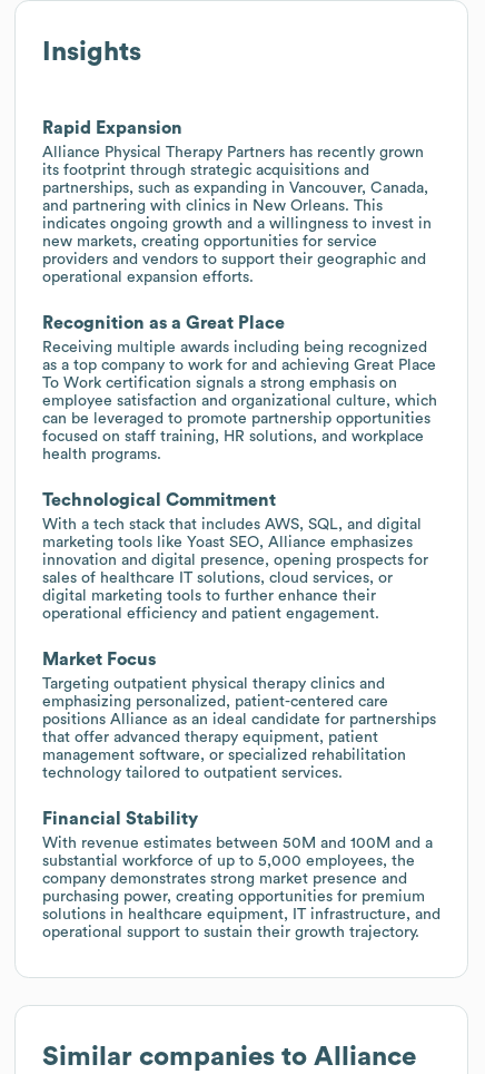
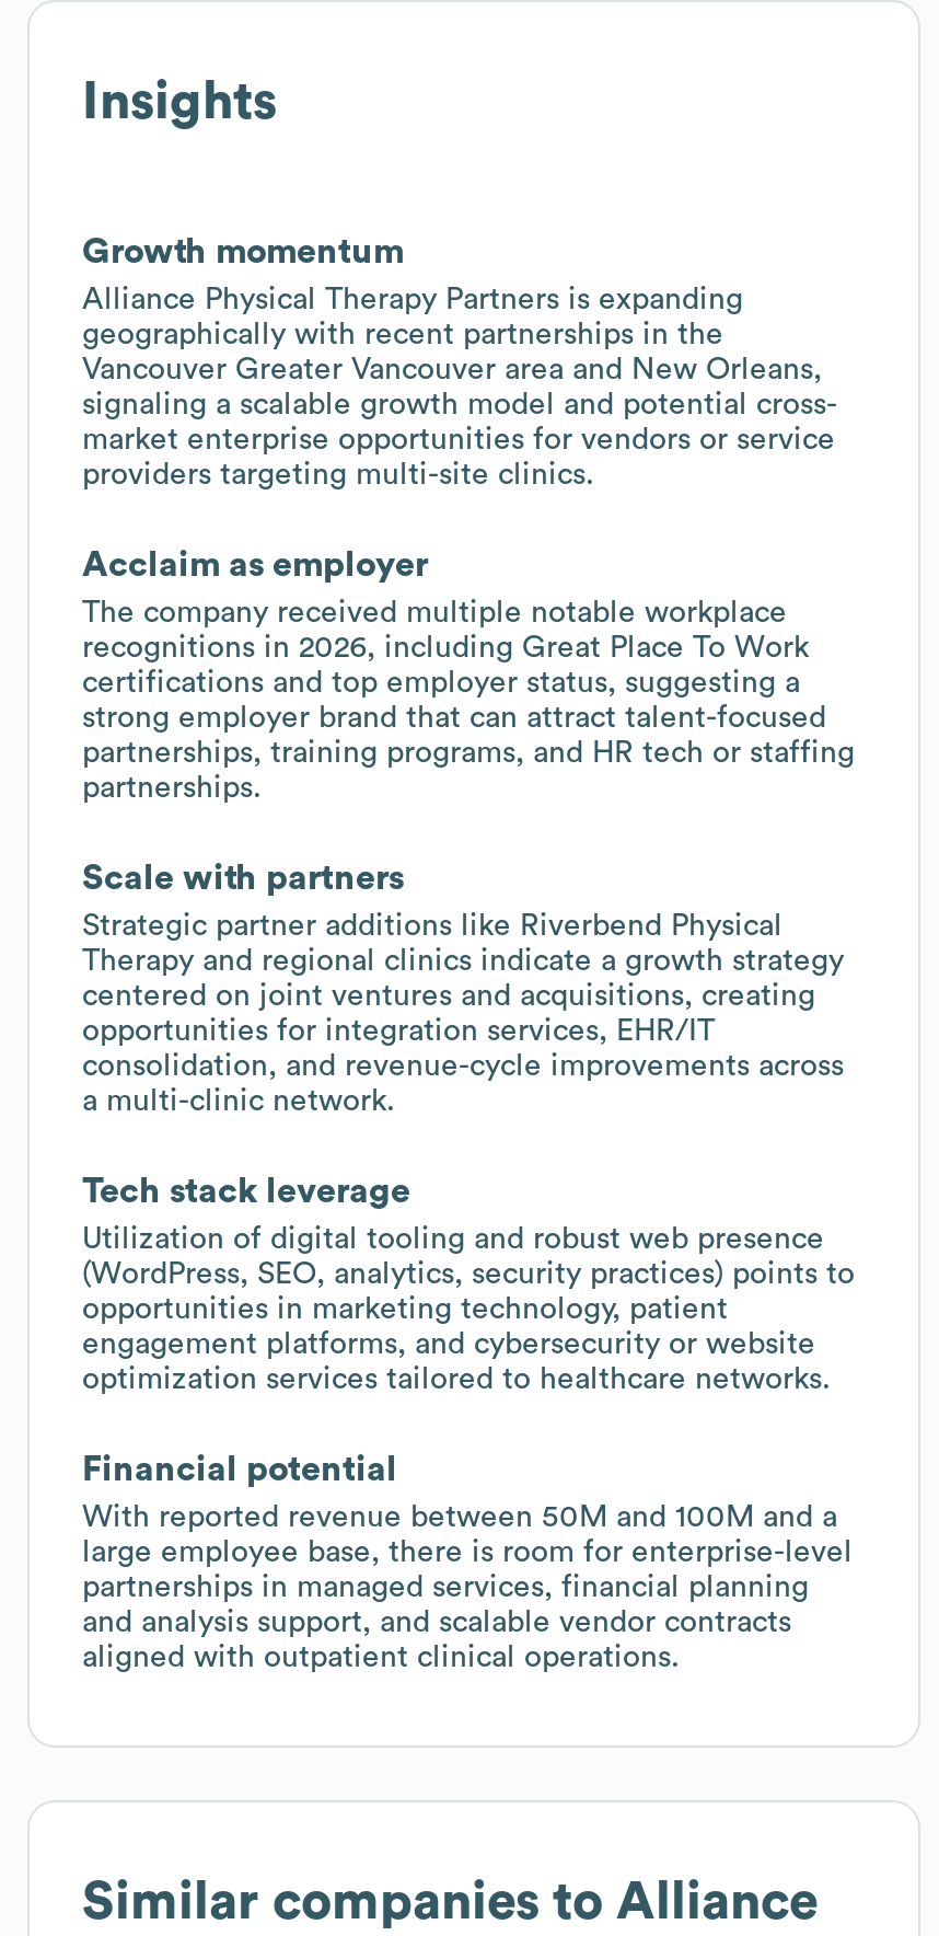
[42,119,432,285] Rapid Expansion | Alliance Physical Therapy Partners has recently grown | its footprint through strategic acquisitions and | partnerships, such as expanding in Vancouver, Canada, | and partnering with clinics in New Orleans. This | indicates ongoing growth and a willingness to invest in | new markets, creating opportunities for service | providers and vendors to support their geographic and | operational expansion efforts. -> [82,234,837,491] Growth momentum | Alliance Physical Therapy Partners is expanding | geographically with recent partnerships in the | Vancouver Greater Vancouver area and New Orleans, | signaling a scalable growth model and potential cross- | market enterprise opportunities for vendors or service | providers targeting multi-site clinics.
[42,314,437,462] Recognition as a Great Place | Receiving multiple awards including being recognized | as a top company to work for and achieving Great Place | To Work certification signals a strong emphasis on | employee satisfaction and organizational culture, which | can be leveraged to promote partnership opportunities | focused on staff training, HR solutions, and workplace | health programs. -> [82,548,855,804] Acclaim as employer | The company received multiple notable workplace | recognitions in 2026, including Great Place To Work | certifications and top employer status, suggesting a | strong employer brand that can attract talent-focused | partnerships, training programs, and HR tech or staffing | partnerships.
[42,491,428,622] Technological Commitment | With a tech stack that includes AWS, SQL, and digital | marketing tools like Yoast SEO, Alliance emphasizes | innovation and digital presence, opening prospects for | sales of healthcare IT solutions, cloud services, or | digital marketing tools to further enhance their | operational efficiency and patient engagement. -> [82,861,844,1117] Scale with partners | Strategic partner additions like Riverbend Physical | Therapy and regional clinics indicate a growth strategy | centered on joint ventures and acquisitions, creating | opportunities for integration services, EHR/IT | consolidation, and revenue-cycle improvements across | a multi-clinic network.
[42,651,436,781] Market Focus | Targeting outpatient physical therapy clinics and | emphasizing personalized, patient-centered care | positions Alliance as an ideal candidate for partnerships | that offer advanced therapy equipment, patient | management software, or specialized rehabilitation | technology tailored to outpatient services. -> [82,1174,855,1395] Tech stack leverage | Utilization of digital tooling and robust web presence | (WordPress, SEO, analytics, security practices) points to | opportunities in marketing technology, patient | engagement platforms, and cybersecurity or website | optimization services tailored to healthcare networks.
[42,810,441,940] Financial Stability | With revenue estimates between 50M and 100M and a | substantial workforce of up to 5,000 employees, the | company demonstrates strong market presence and | purchasing power, creating opportunities for premium | solutions in healthcare equipment, IT infrastructure, and | operational support to sustain their growth trajectory. -> [82,1452,853,1673] Financial potential | With reported revenue between 50M and 100M and a | large employee base, there is room for enterprise-level | partnerships in managed services, financial planning | and analysis support, and scalable vendor contracts | aligned with outpatient clinical operations.

